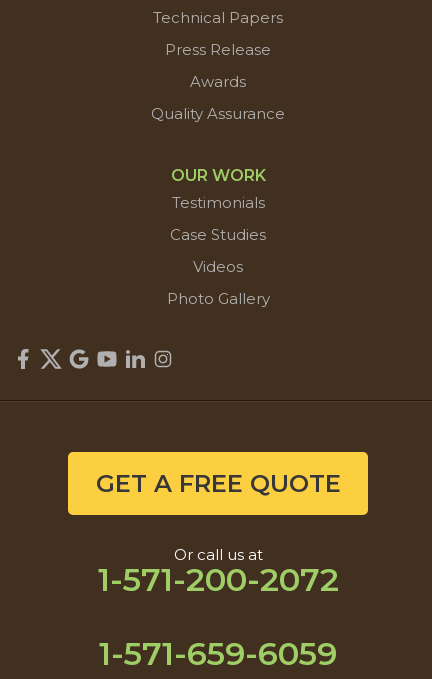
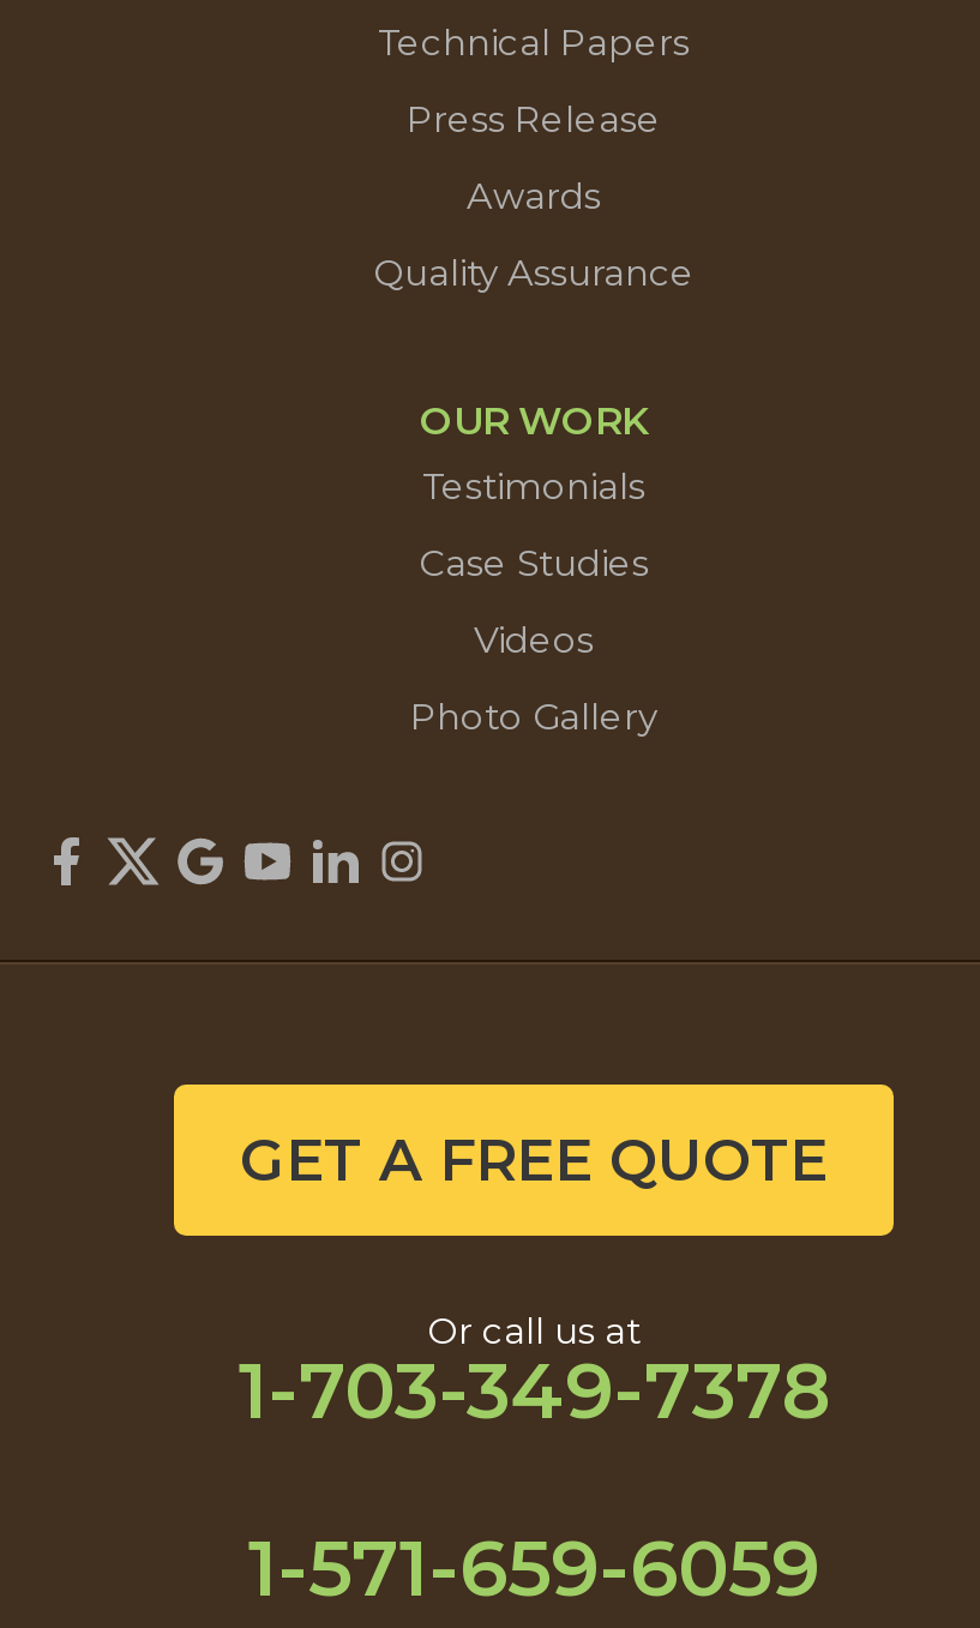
[97,560,338,599] 1-571-200-2072 -> [239,1344,829,1437] 1-703-349-7378

